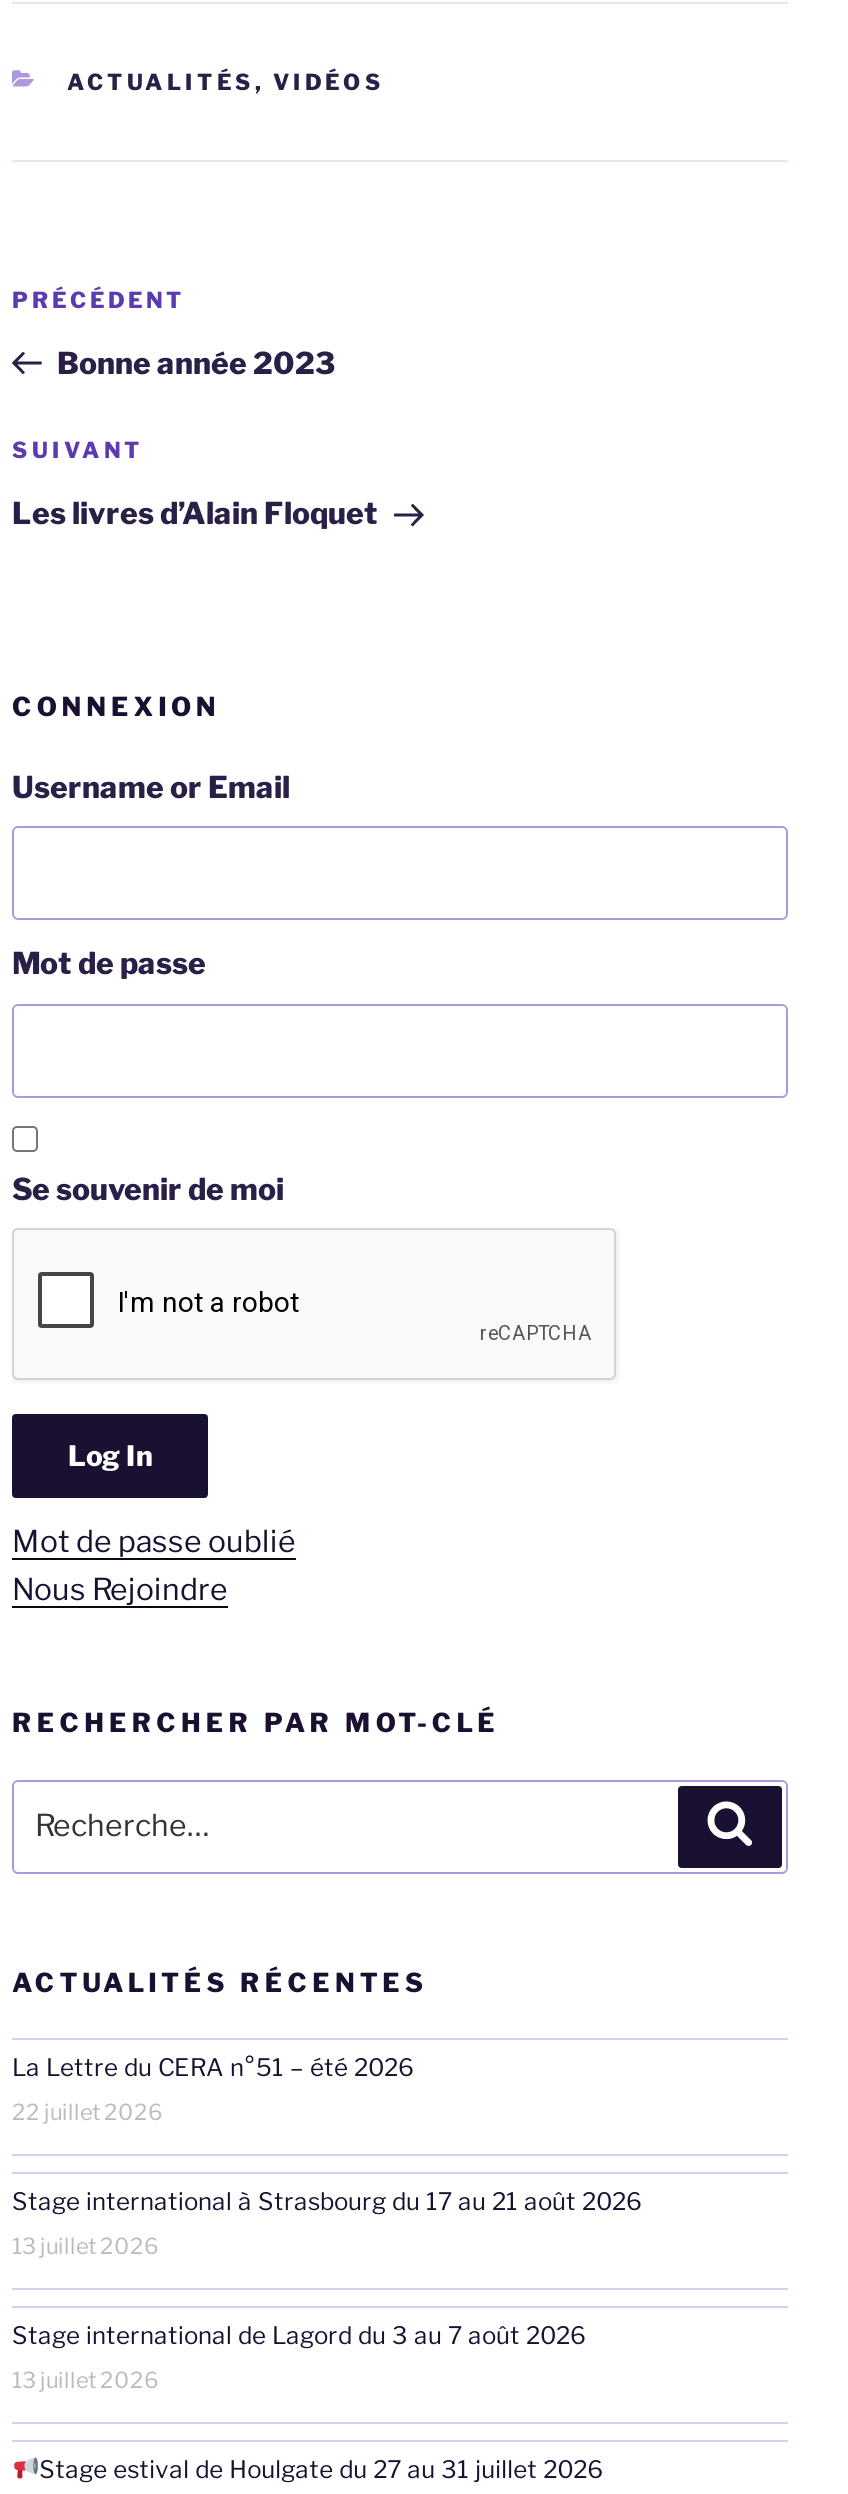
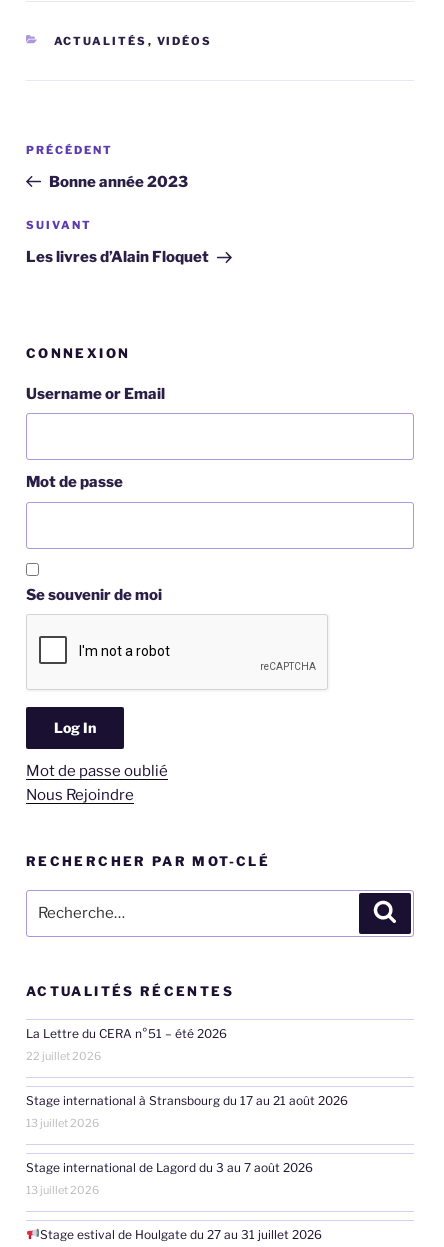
[12,2186,642,2216] Stage international à Strasbourg du 17 au 21 août 2026 -> [26,1093,348,1108] Stage international à Stransbourg du 17 au 21 août 2026

